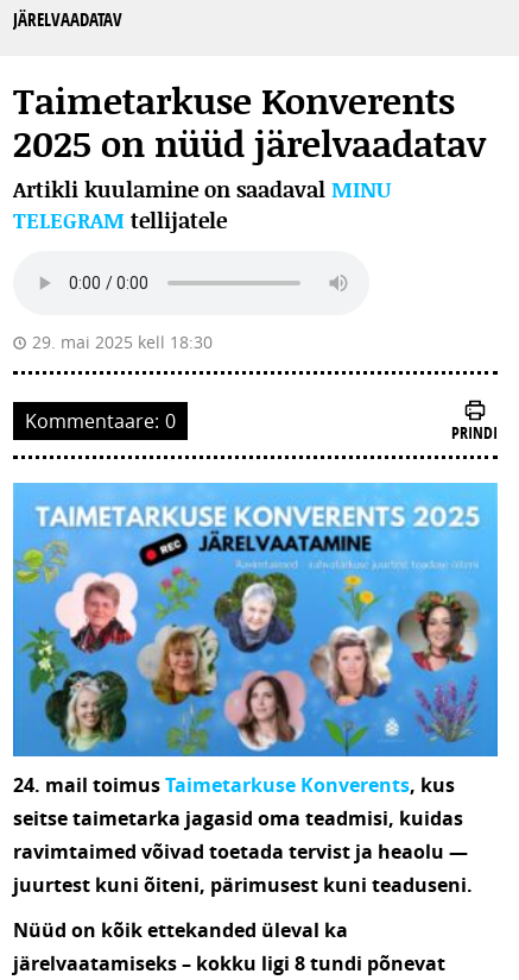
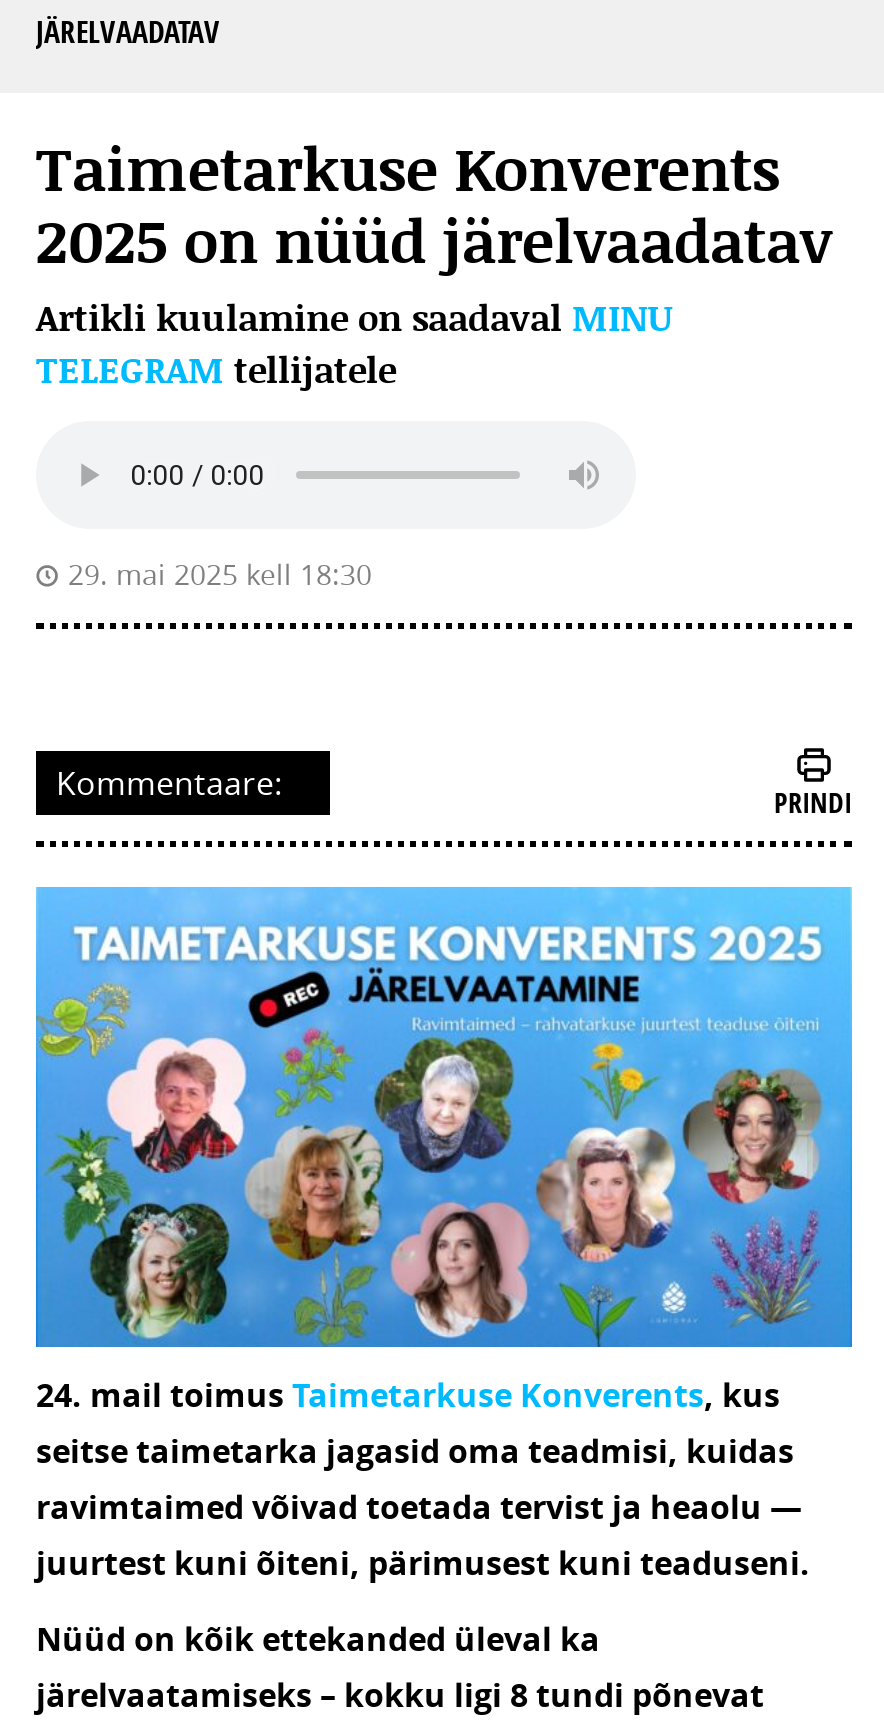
[25,408,176,434] Kommentaare: 0 -> [56,761,282,805] Kommentaare:

